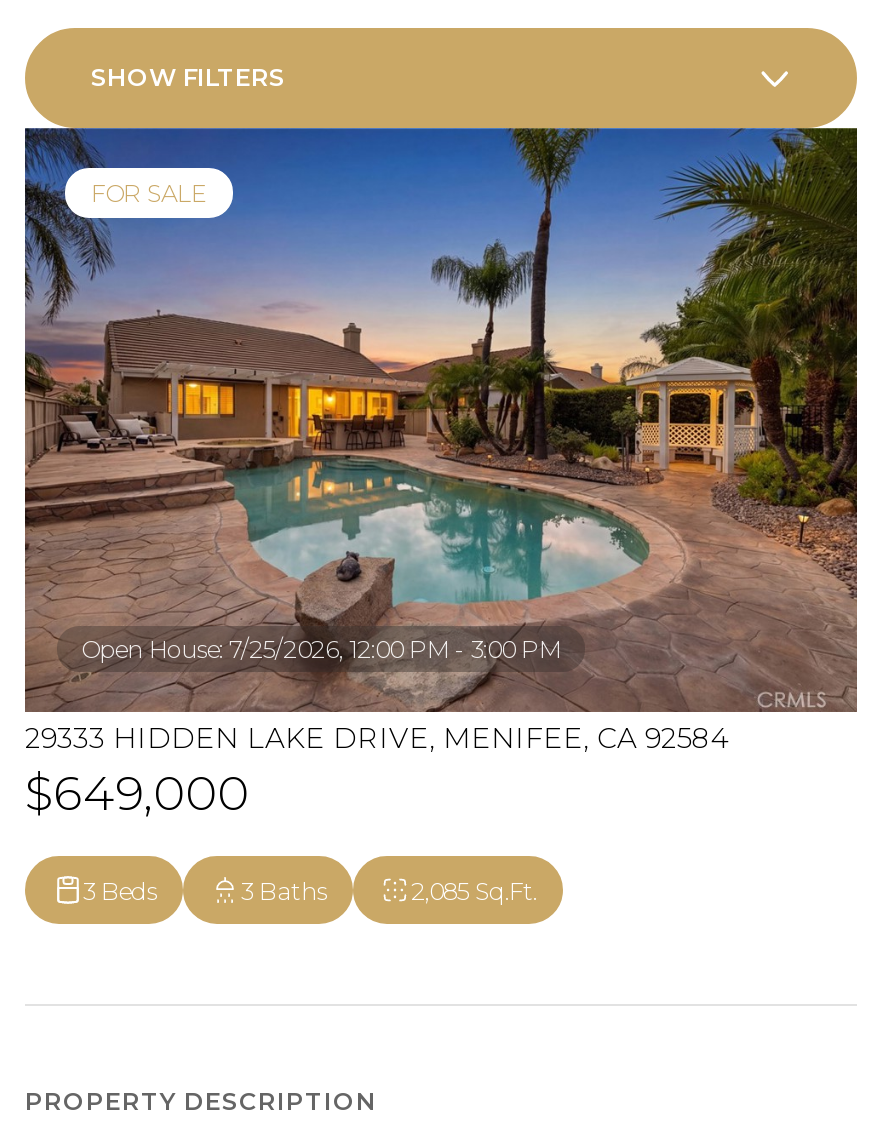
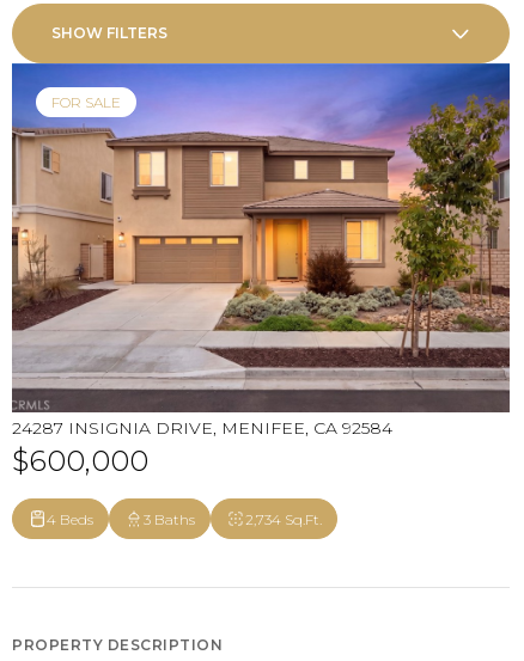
[23,126,859,905] [image] | Open House: 7/25/2026, 12:00 PM - 3:00 PM | 29333 HIDDEN LAKE DRIVE, MENIFEE, CA 92584 | $649,000 | 3 Beds -> [11,62,511,528] [image] | 24287 INSIGNIA DRIVE, MENIFEE, CA 92584 | $600,000 | 4 Beds
[411,875,537,905] 2,085 Sq.Ft. -> [245,510,322,528] 2,734 Sq.Ft.

